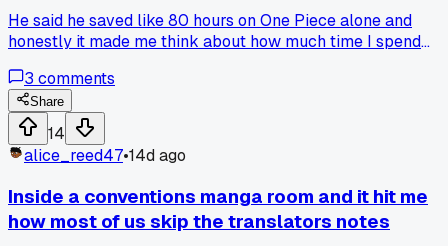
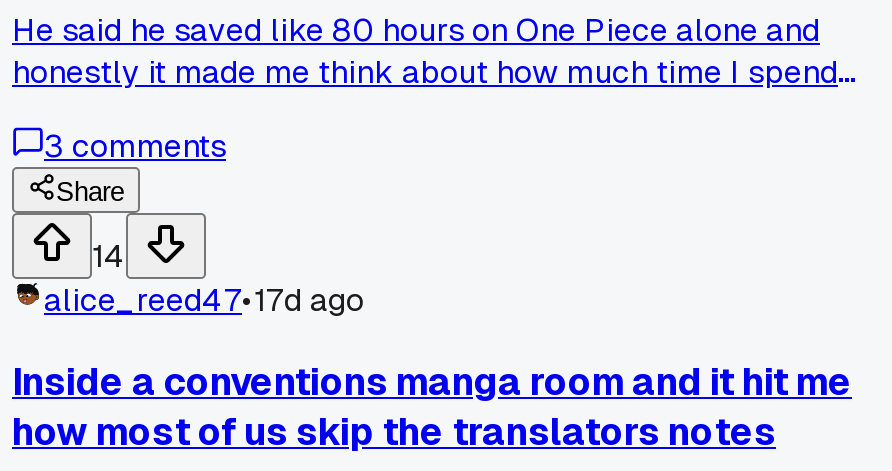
[24,145,186,166] alice_reed47•14d ago -> [44,278,364,320] alice_reed47•17d ago

